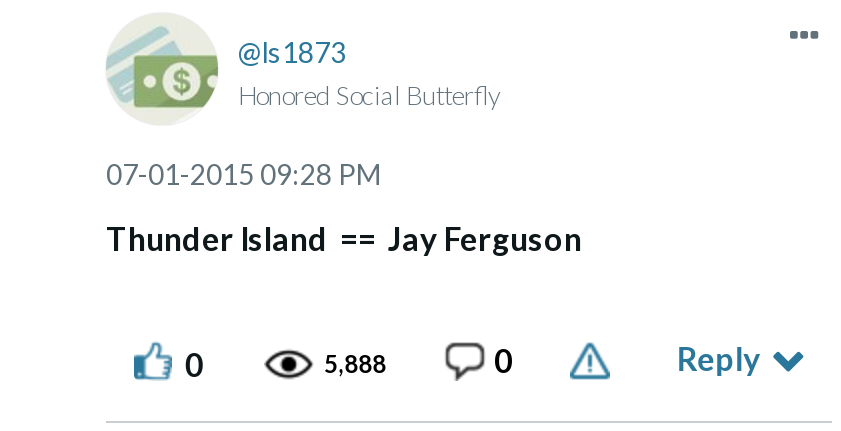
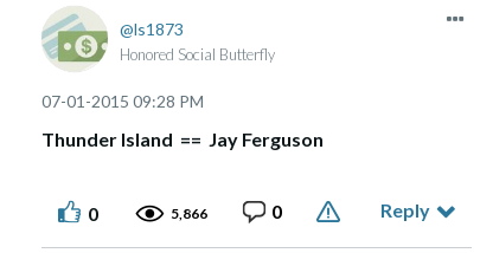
[324,348,386,378] 5,888 -> [171,204,208,222] 5,866

